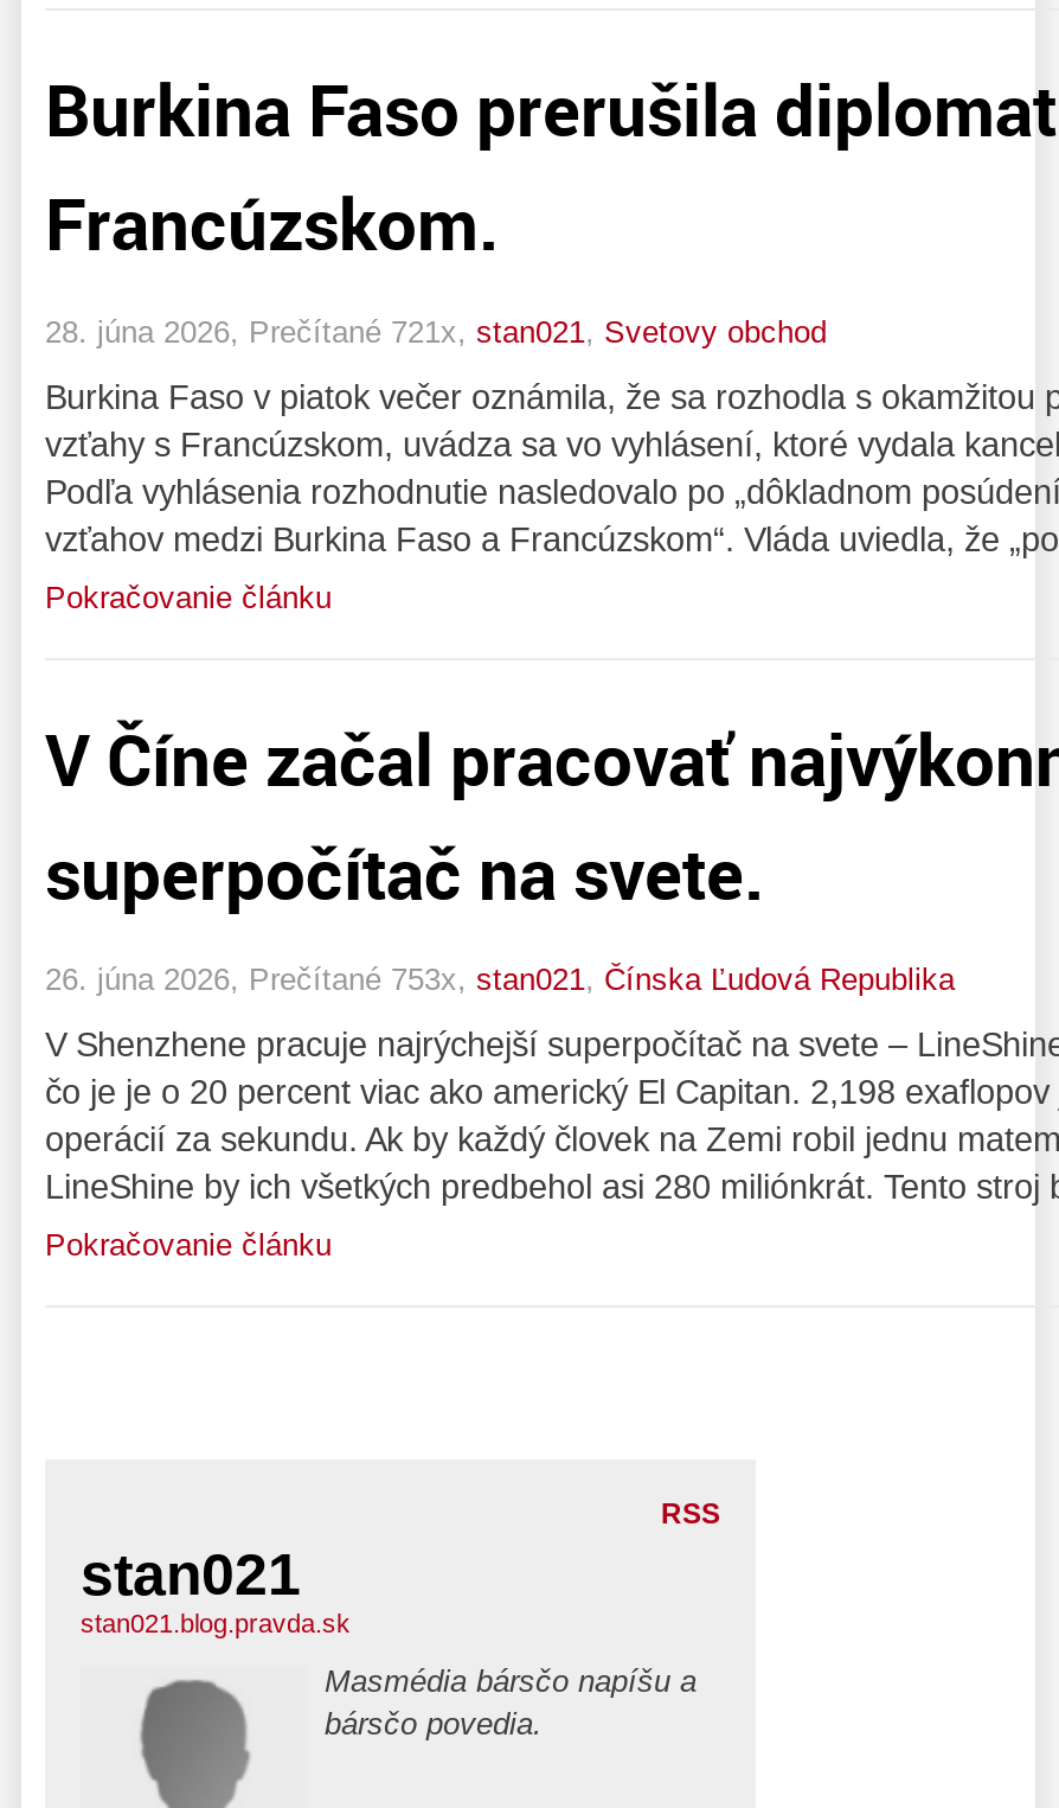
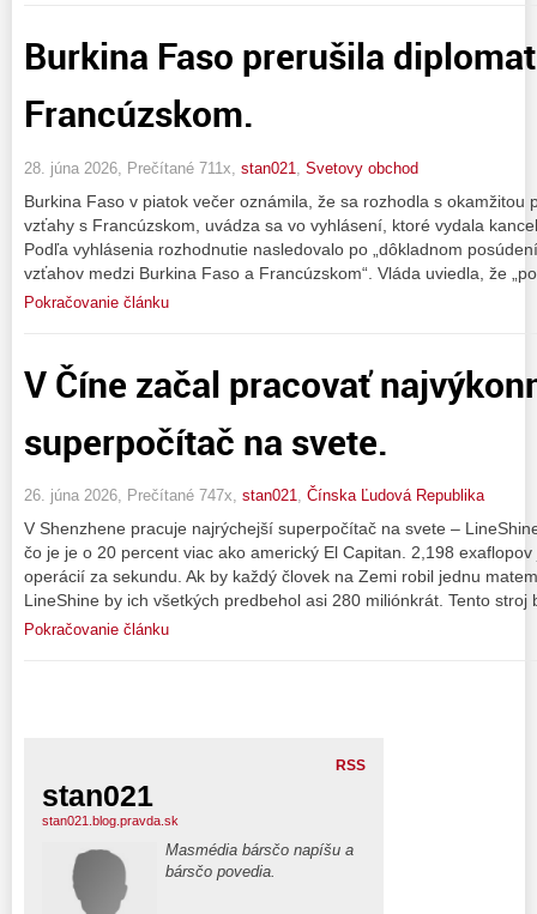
[45,313,827,349] 28. júna 2026, Prečítané 721x, stan021, Svetovy obchod -> [24,159,418,177] 28. júna 2026, Prečítané 711x, stan021, Svetovy obchod
[45,962,955,998] 26. júna 2026, Prečítané 753x, stan021, Čínska Ľudová Republika -> [24,487,484,505] 26. júna 2026, Prečítané 747x, stan021, Čínska Ľudová Republika

